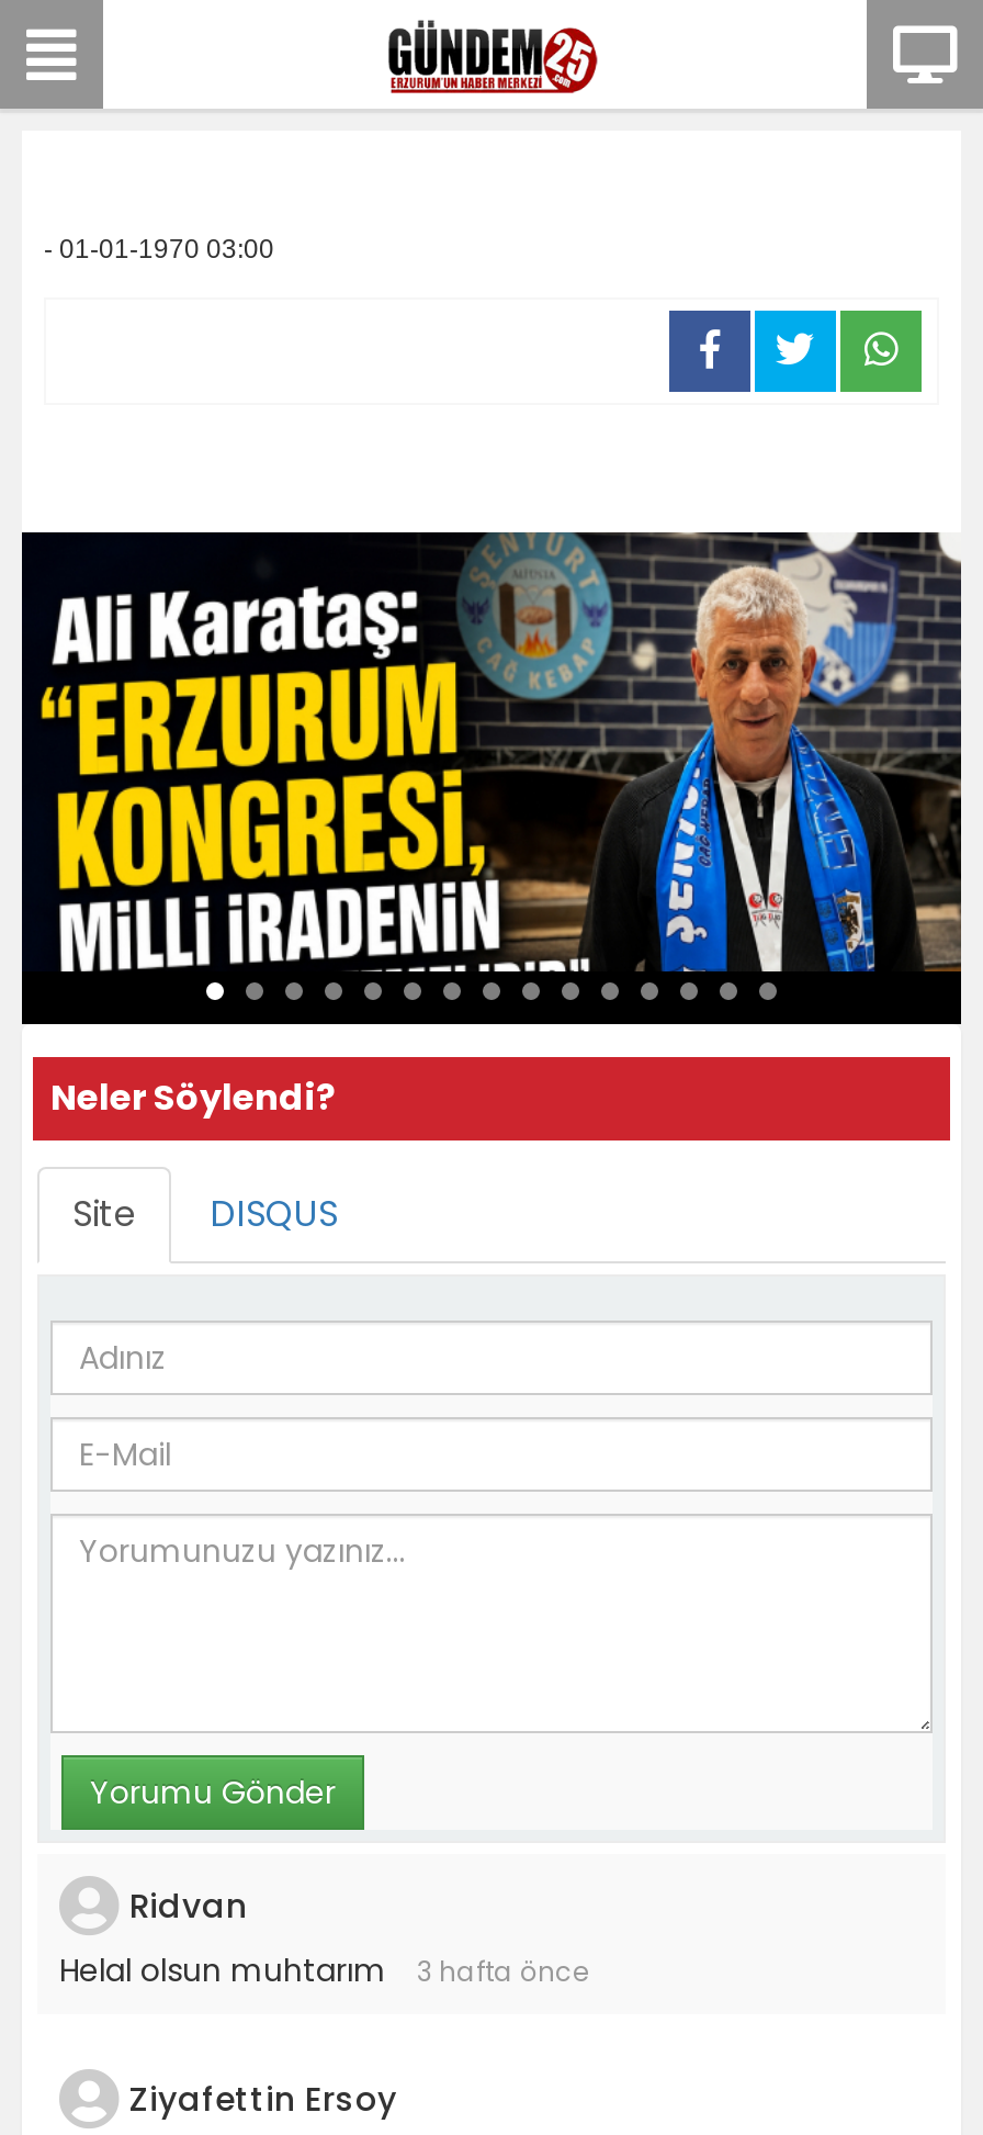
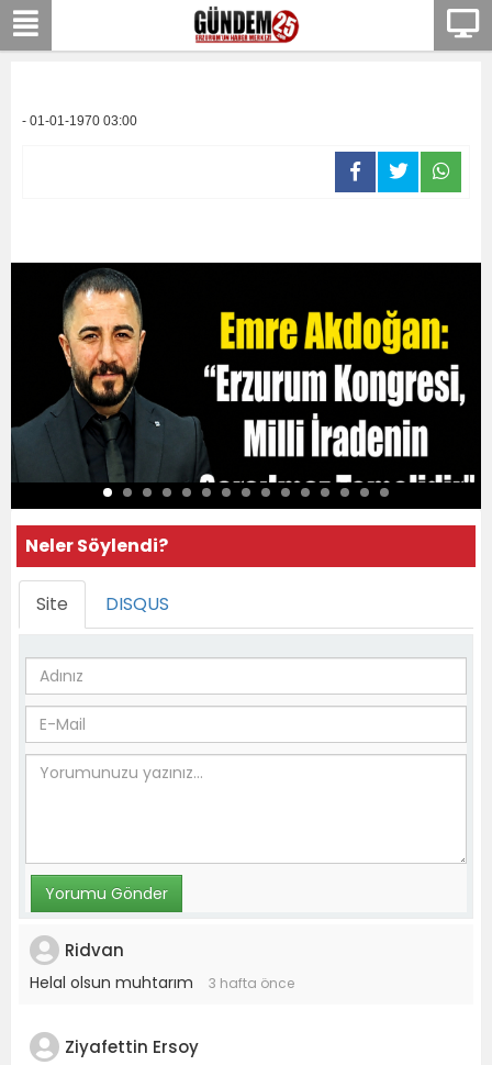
[24,530,963,974] [image] -> [11,262,482,484] [image]

